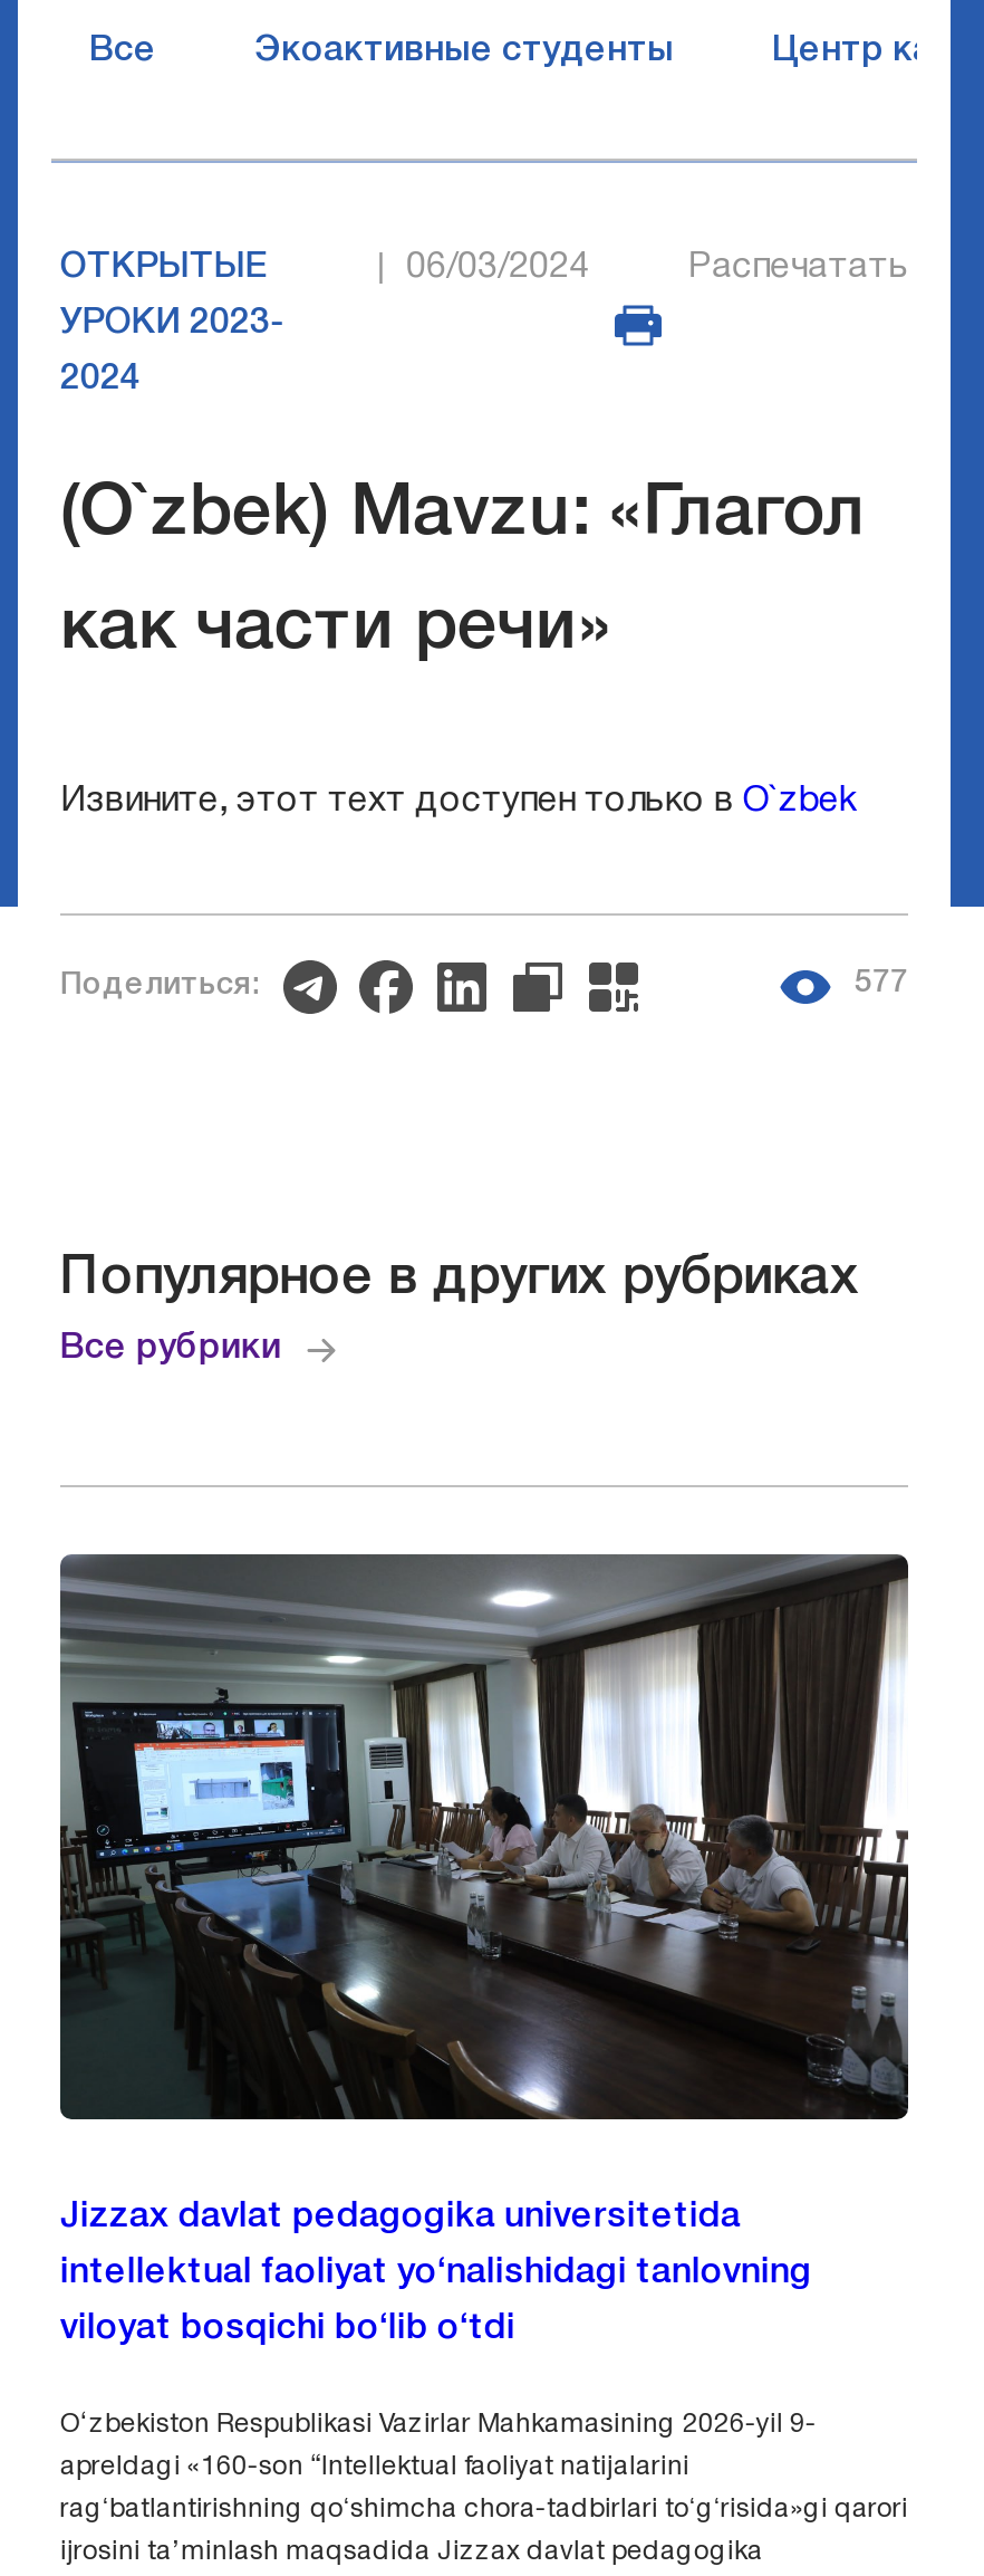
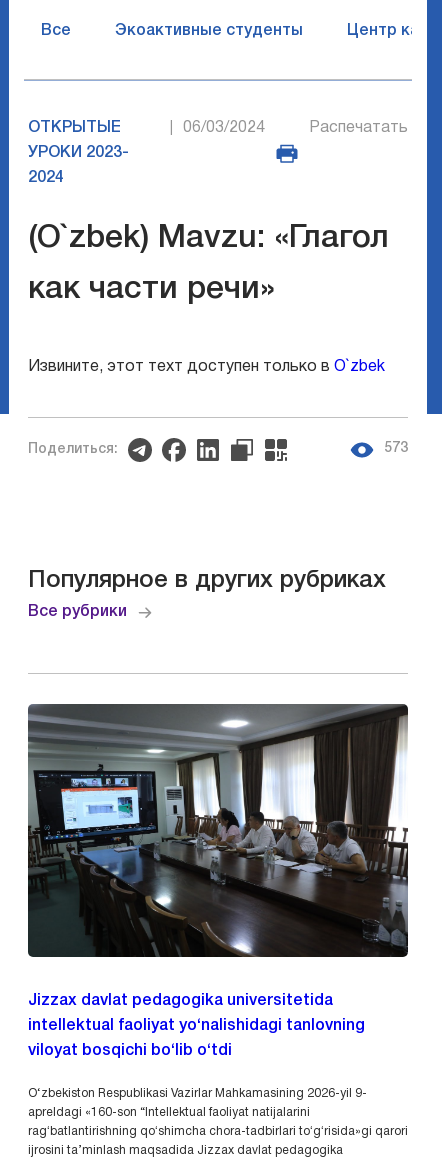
[855,969,908,998] 577 -> [384,442,408,455] 573

